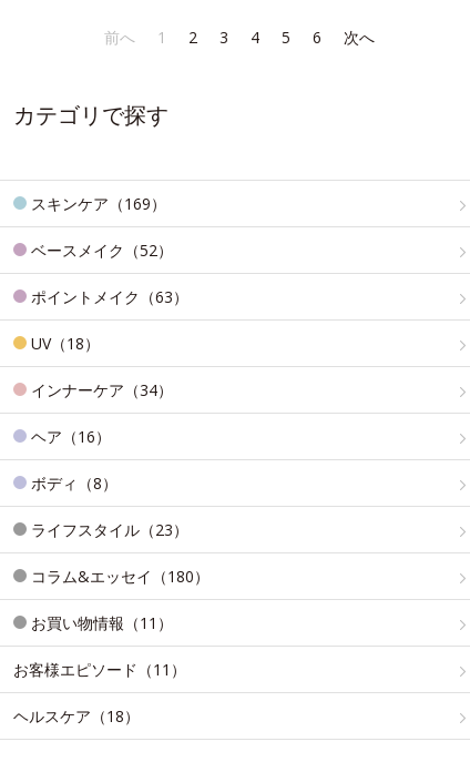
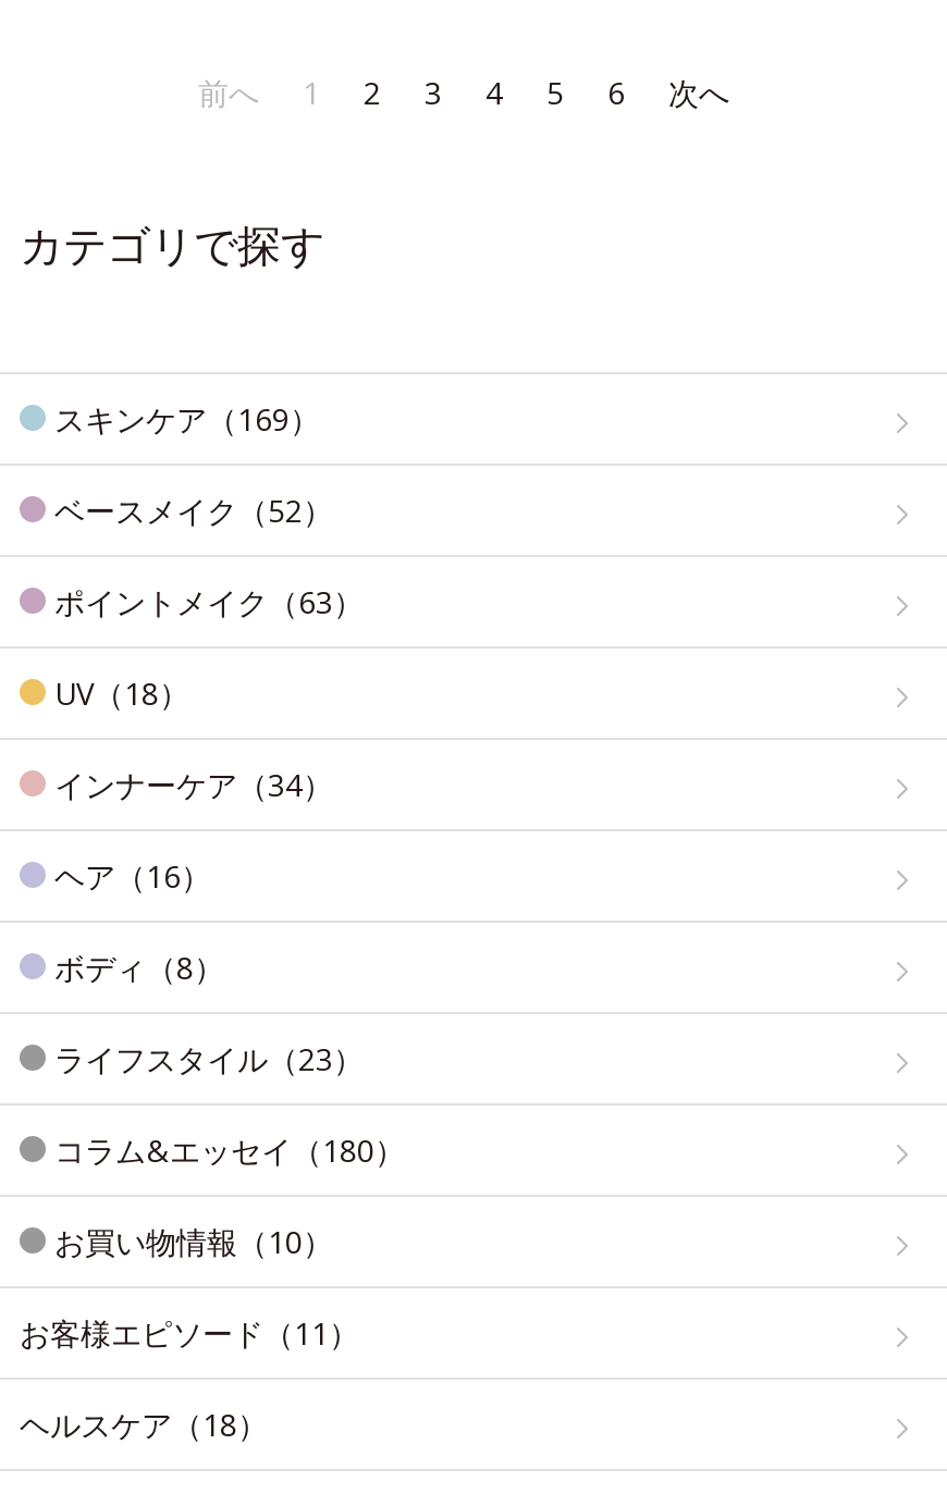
[31,612,173,633] お買い物情報（11） -> [54,1221,333,1262] お買い物情報（10）

